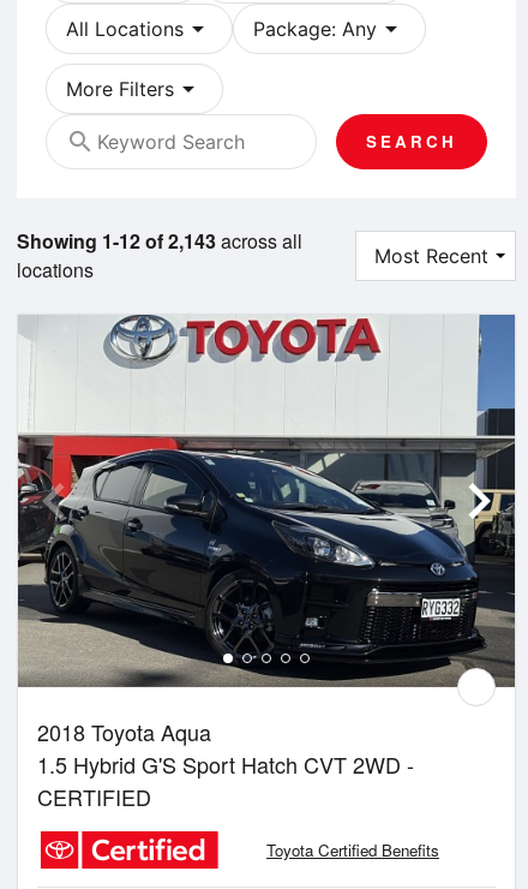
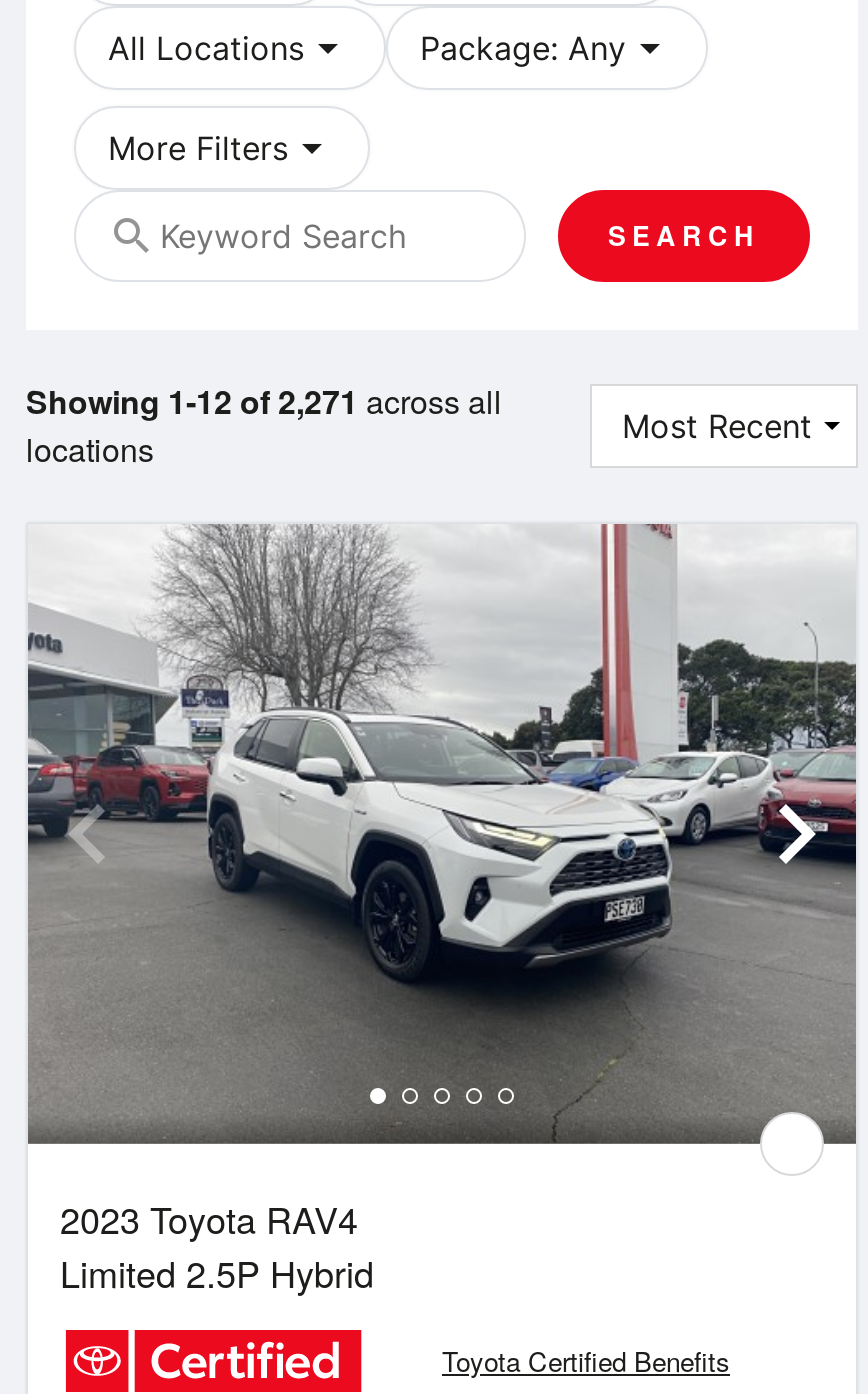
[17,227,302,254] Showing 1-12 of 2,143 across all -> [26,377,502,423] Showing 1-12 of 2,271 across all
[18,314,516,812] [image] | 2018 Toyota Aqua | 1.5 Hybrid G'S Sport Hatch CVT 2WD - | CERTIFIED -> [26,522,856,1298] [image] | 2023 Toyota RAV4 | Limited 2.5P Hybrid

